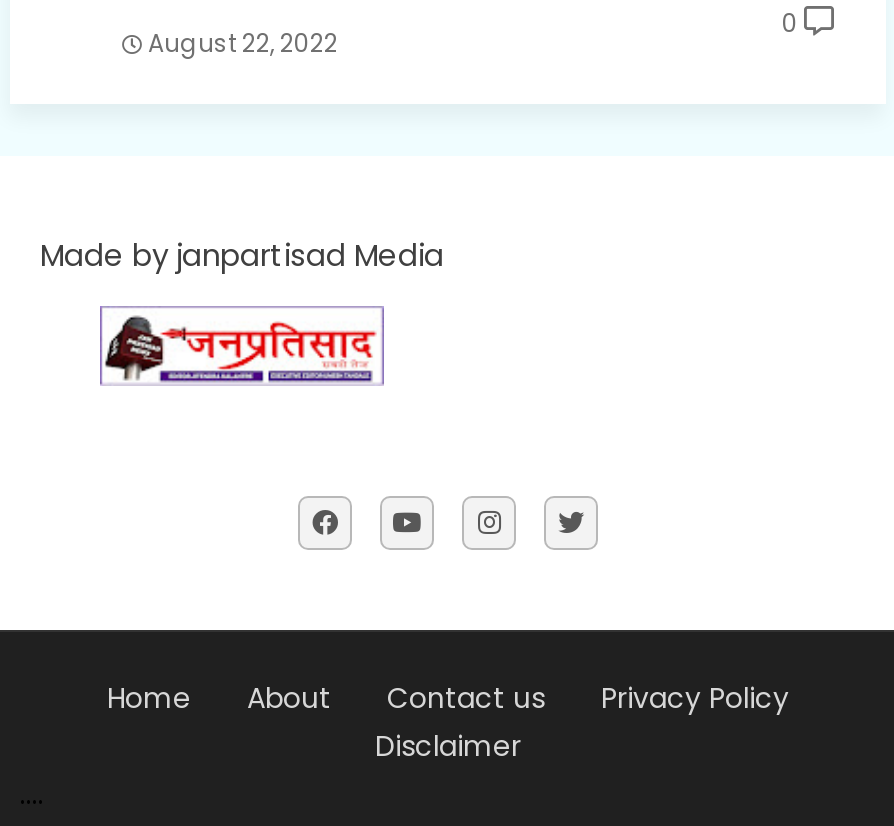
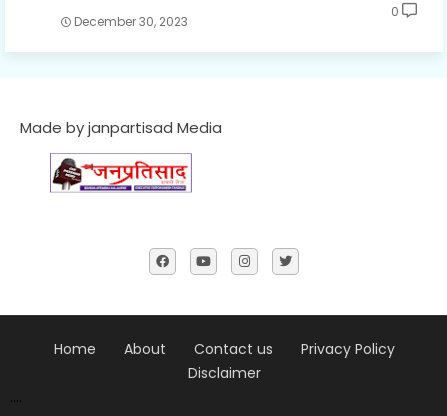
[148,27,338,61] August 22, 2022 -> [74,13,188,30] December 30, 2023

